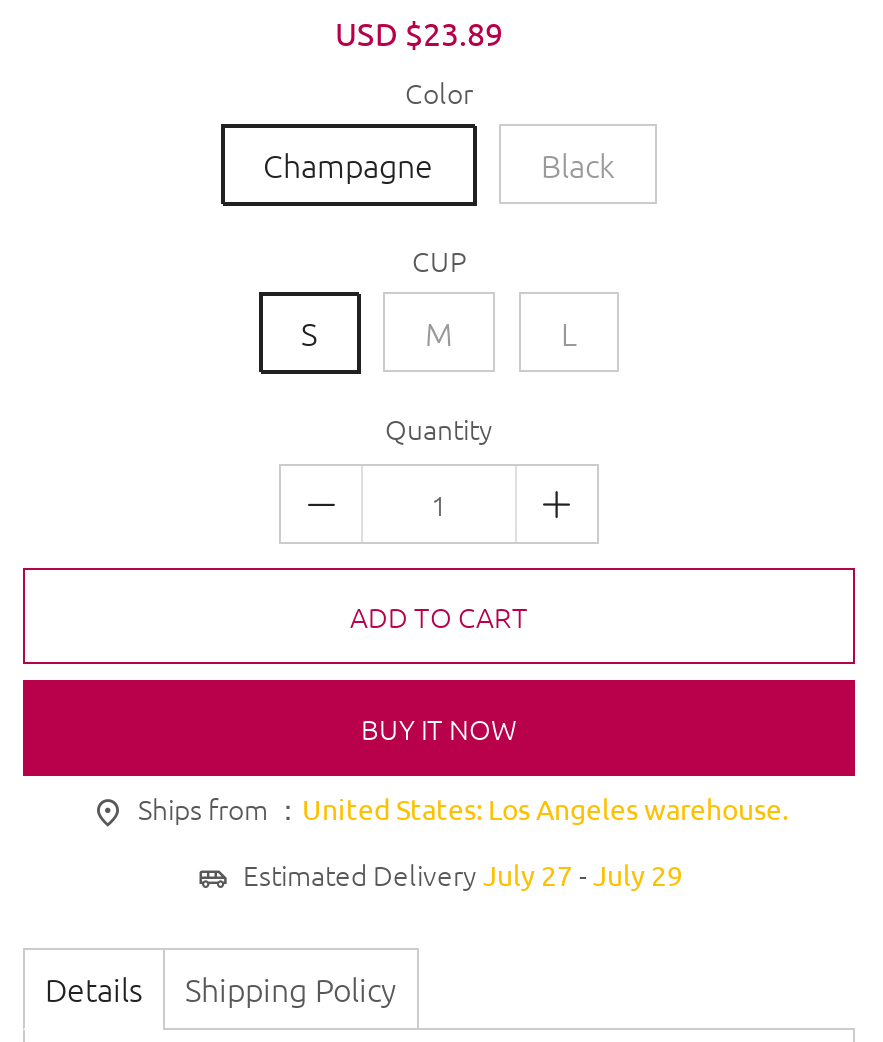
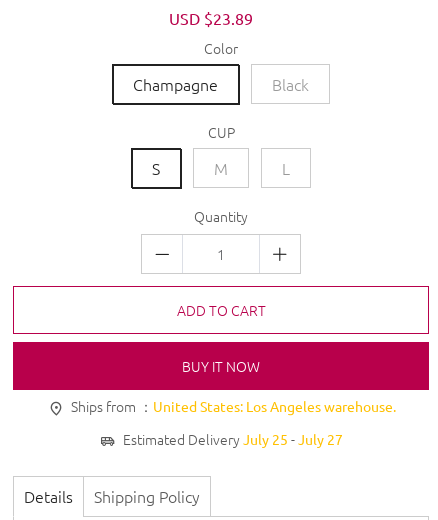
[243,853,683,893] Estimated Delivery July 27 - July 29 -> [123,428,343,448] Estimated Delivery July 25 - July 27

